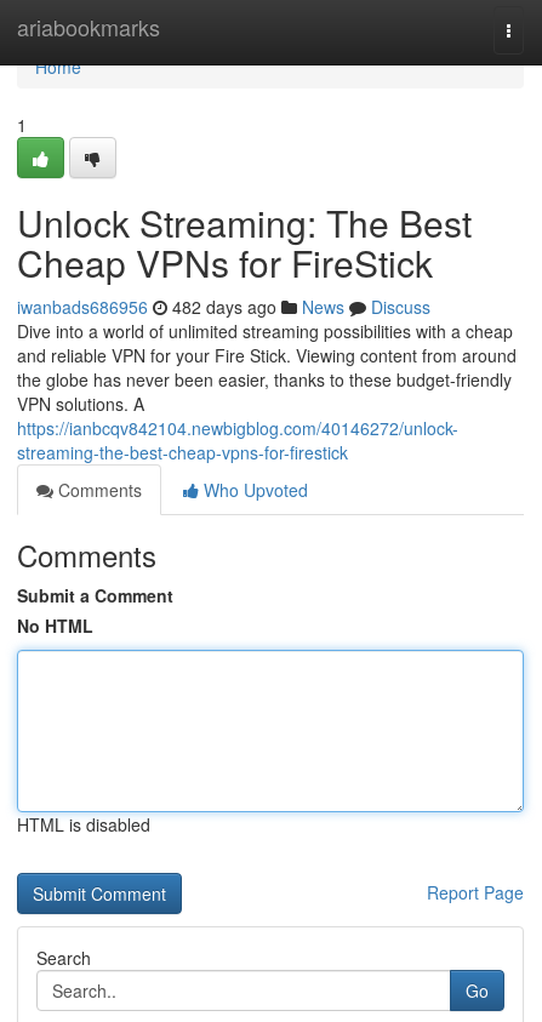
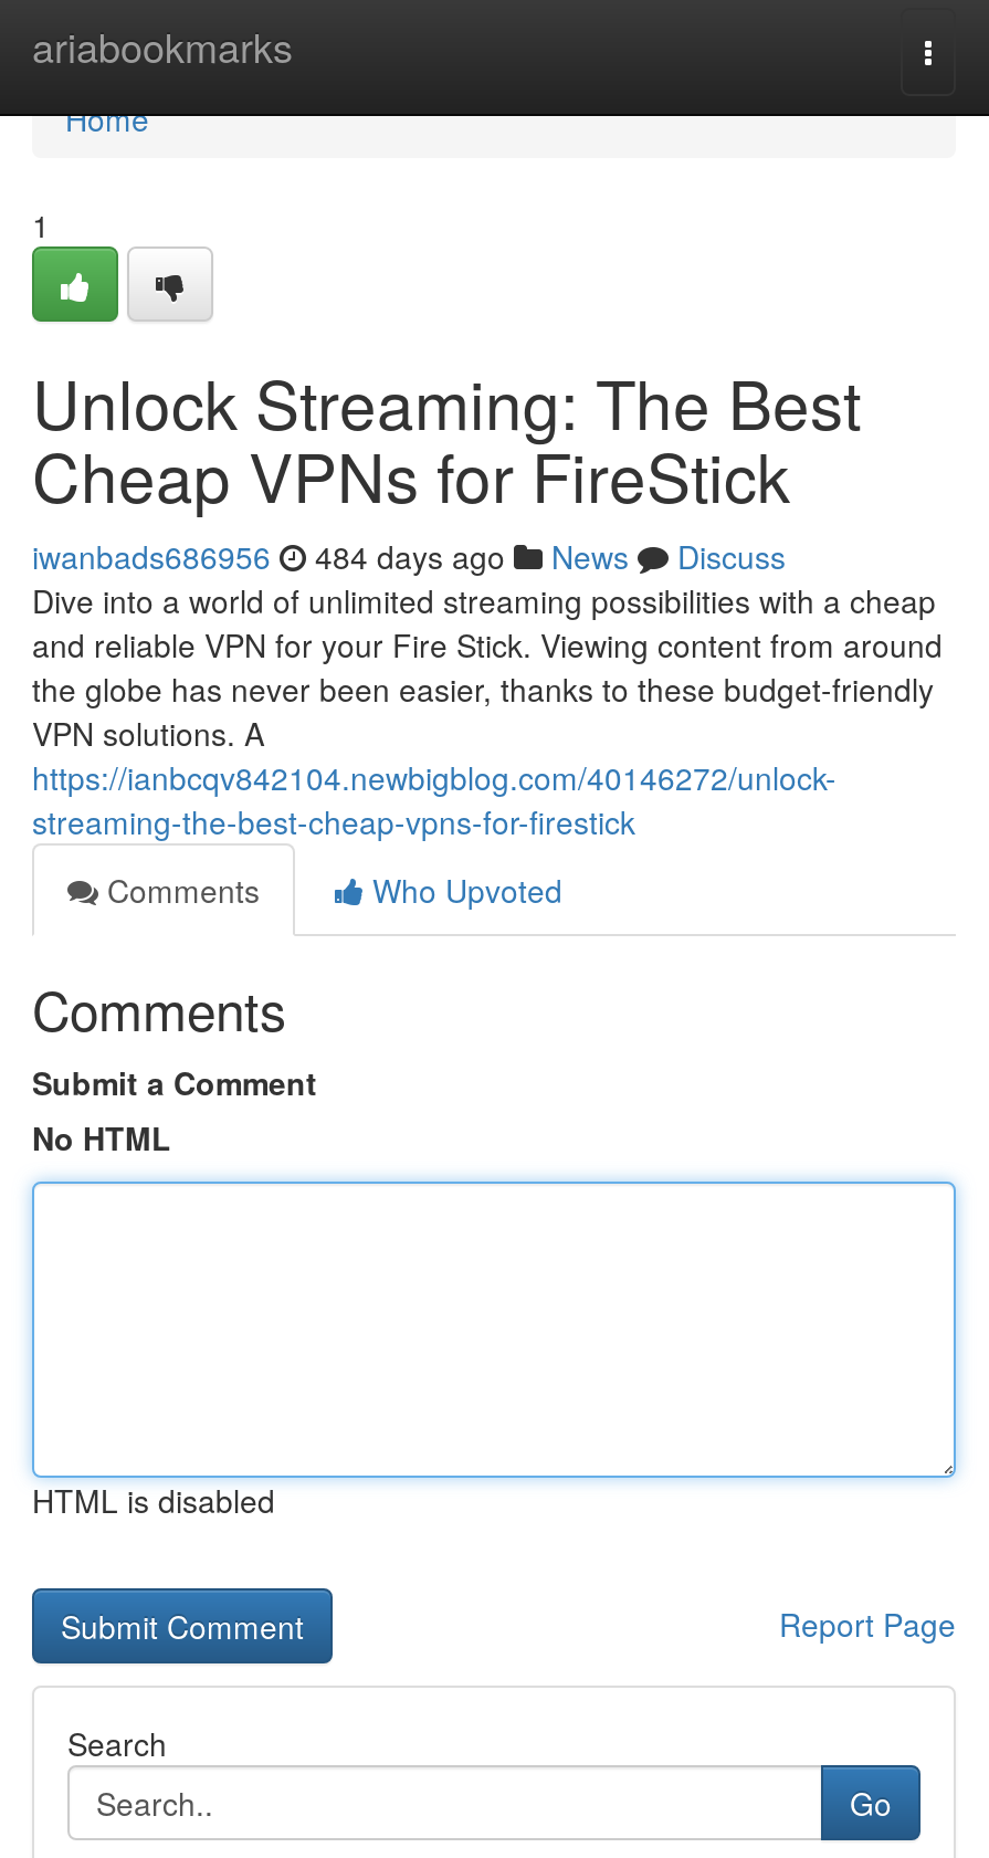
[17,295,430,319] iwanbads686956 482 days ago News Discuss -> [32,534,786,578] iwanbads686956 484 days ago News Discuss

